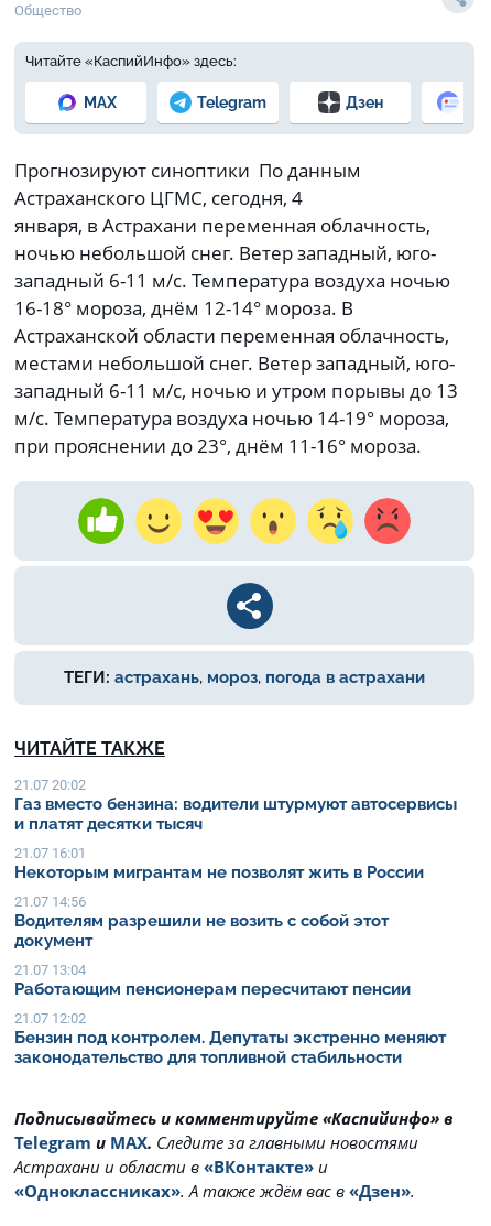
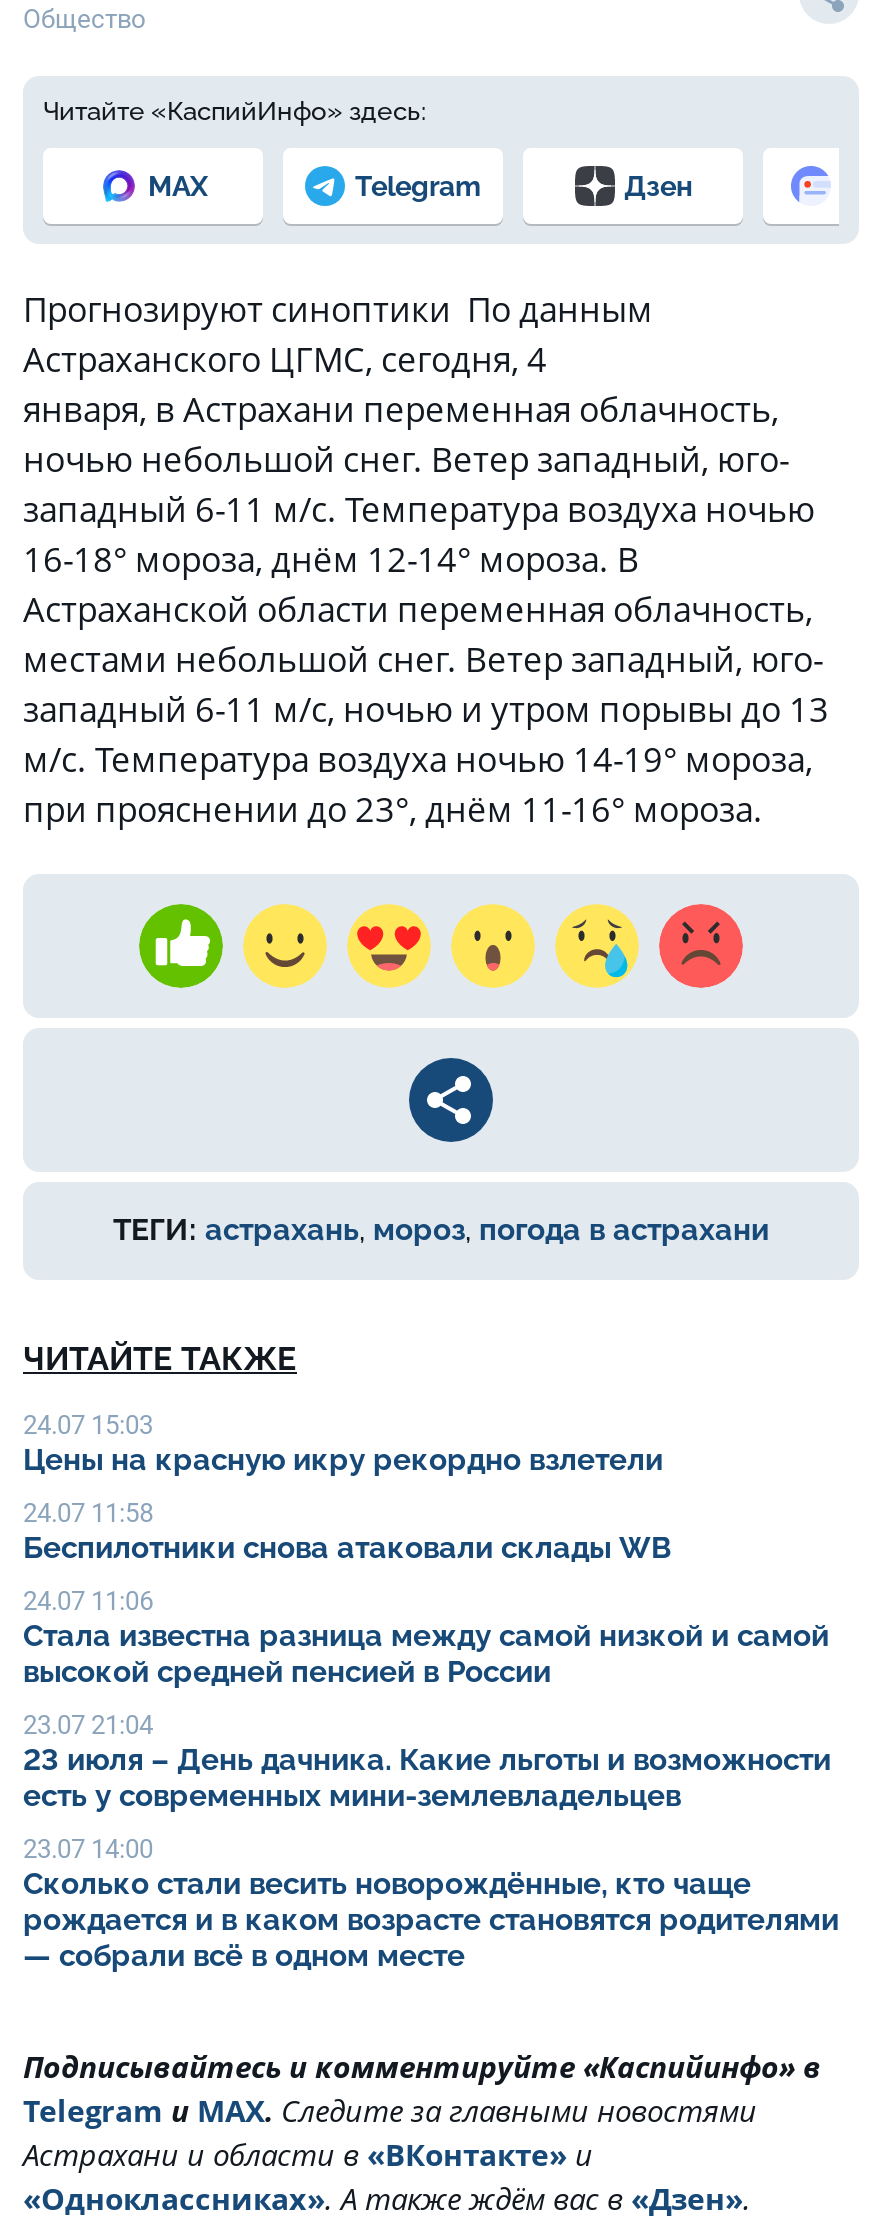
[14,777,457,834] 21.07 20:02 | Газ вместо бензина: водители штурмуют автосервисы | и платят десятки тысяч -> [23,1410,671,1478] 24.07 15:03 | Цены на красную икру рекордно взлетели
[14,845,428,883] 21.07 16:01 | Некоторым мигрантам не позволят жить в России -> [23,1498,671,1566] 24.07 11:58 | Беспилотники снова атаковали склады WB
[14,894,389,951] 21.07 14:56 | Водителям разрешили не возить с собой этот | документ -> [23,1586,829,1690] 24.07 11:06 | Стала известна разница между самой низкой и самой | высокой средней пенсией в России
[14,962,415,999] 21.07 13:04 | Работающим пенсионерам пересчитают пенсии -> [23,1710,831,1814] 23.07 21:04 | 23 июля – День дачника. Какие льготы и возможности | есть у современных мини-землевладельцев
[14,1010,446,1068] 21.07 12:02 | Бензин под контролем. Депутаты экстренно меняют | законодательство для топливной стабильности -> [23,1834,839,1974] 23.07 14:00 | Сколько стали весить новорождённые, кто чаще | рождается и в каком возрасте становятся родителями | — собрали всё в одном месте

